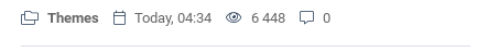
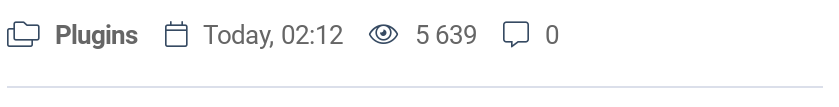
[47,10,285,26] Themes | Today, 04:34 | 6 448 -> [55,20,477,50] Plugins | Today, 02:12 | 5 639

